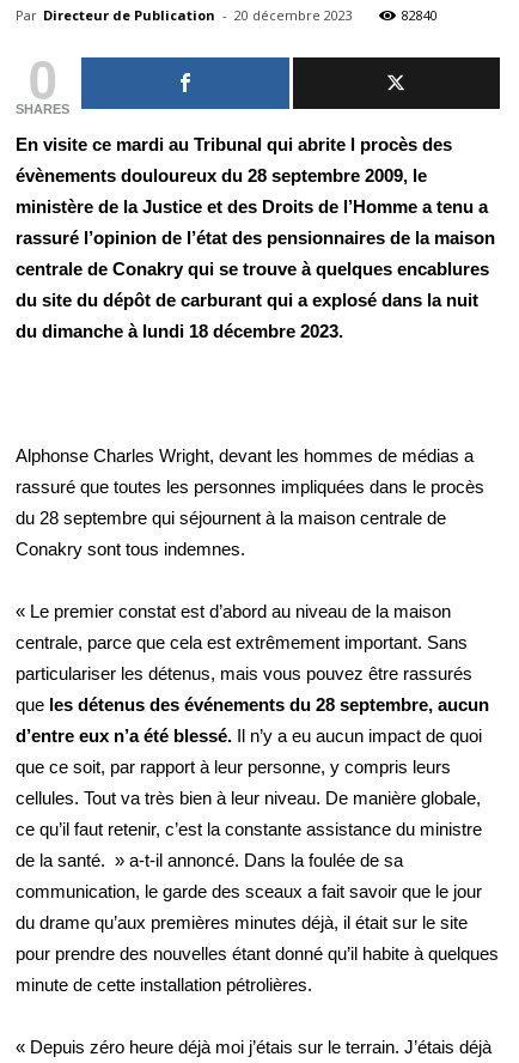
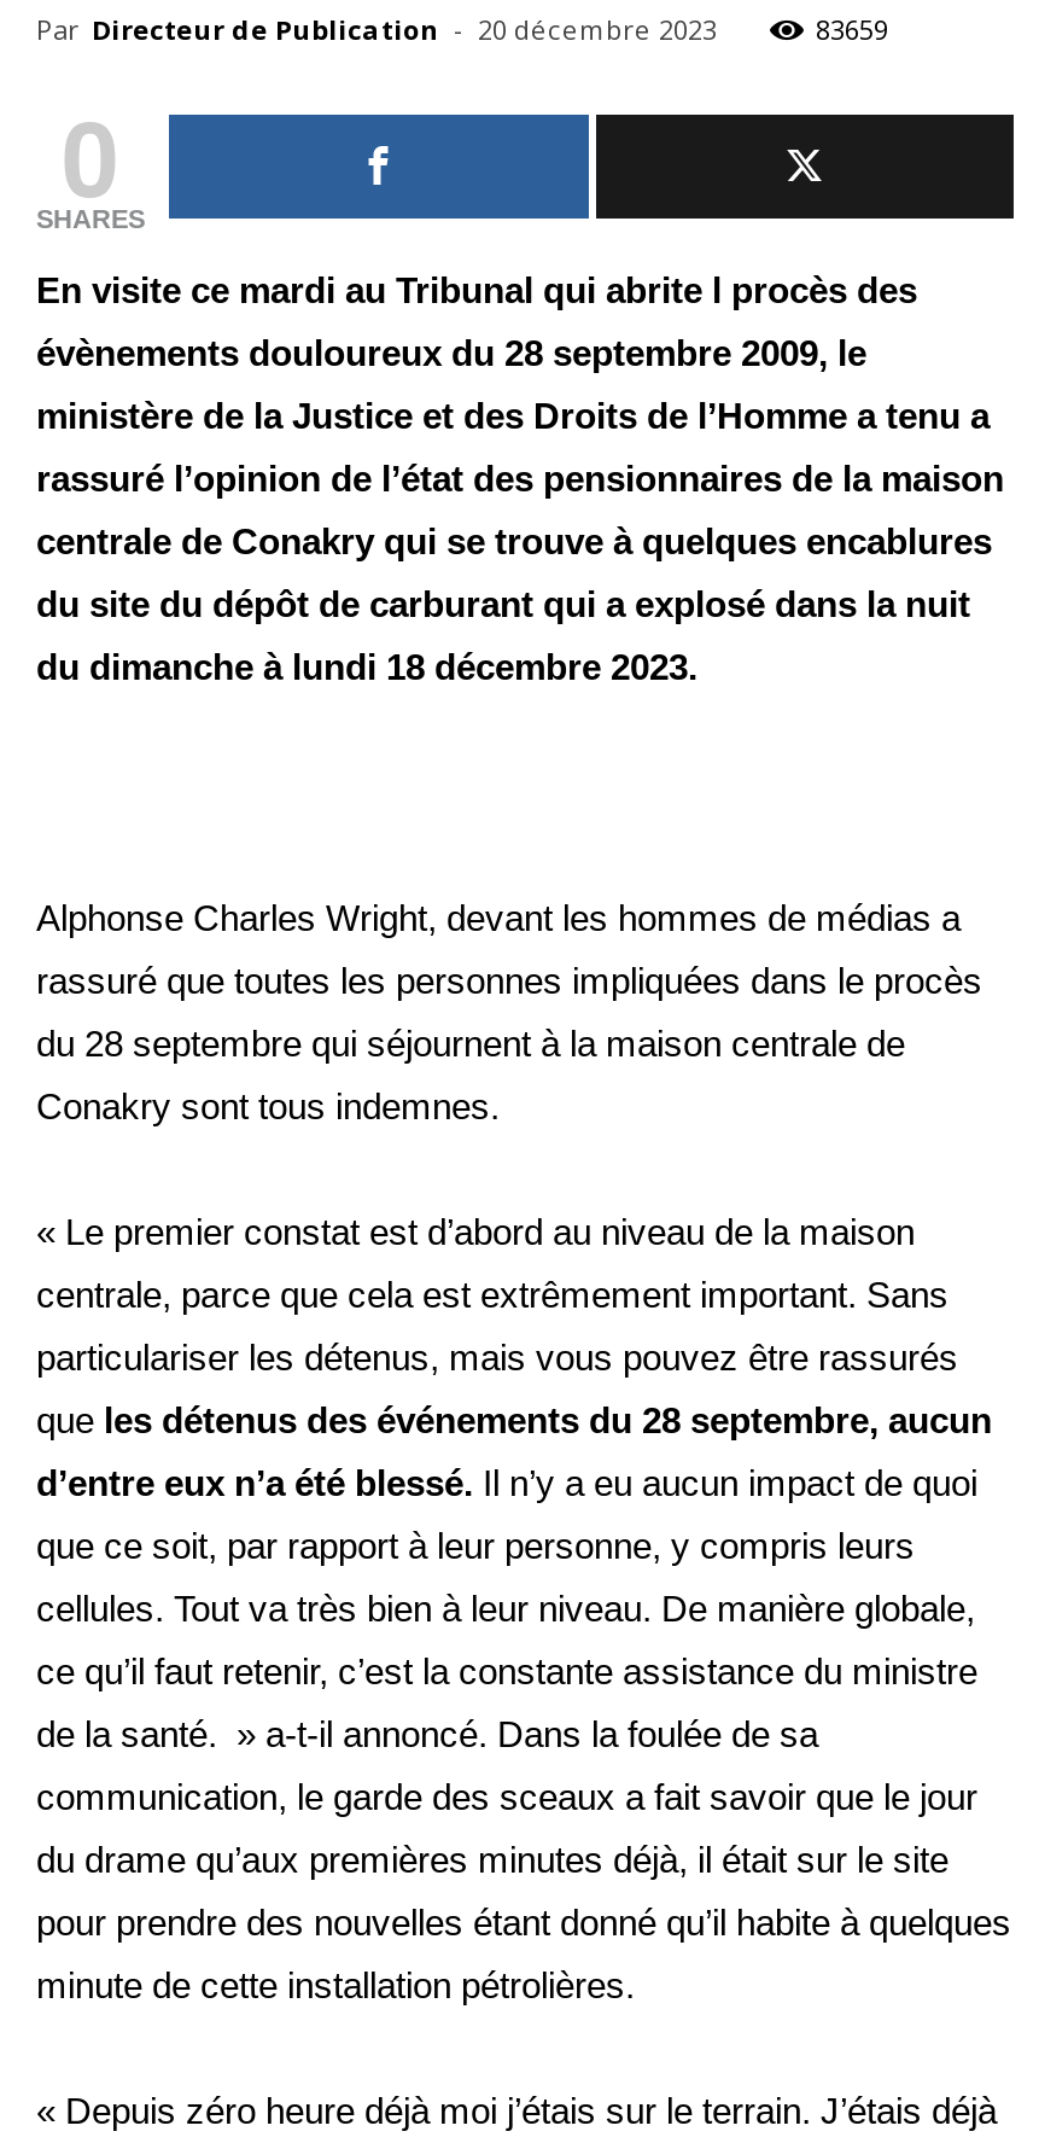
[402,6,438,24] 82840 -> [816,11,888,47] 83659

